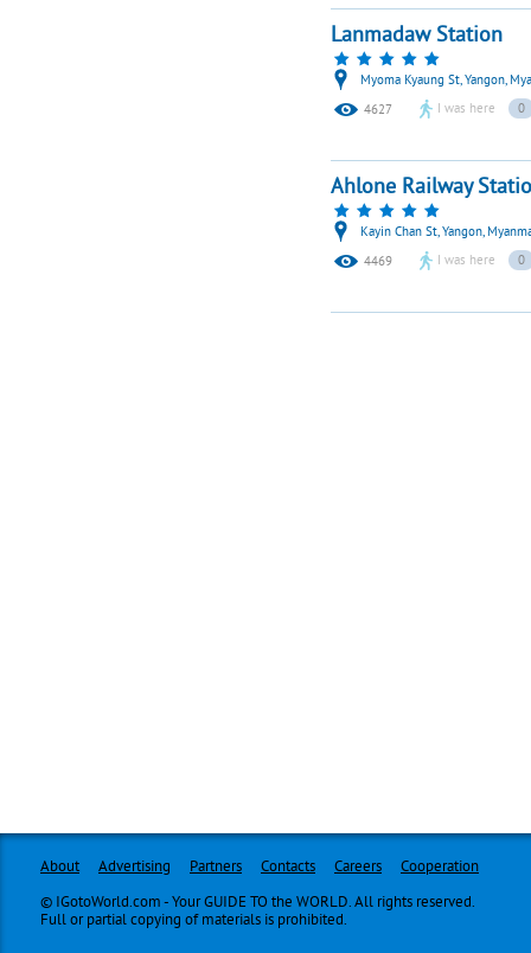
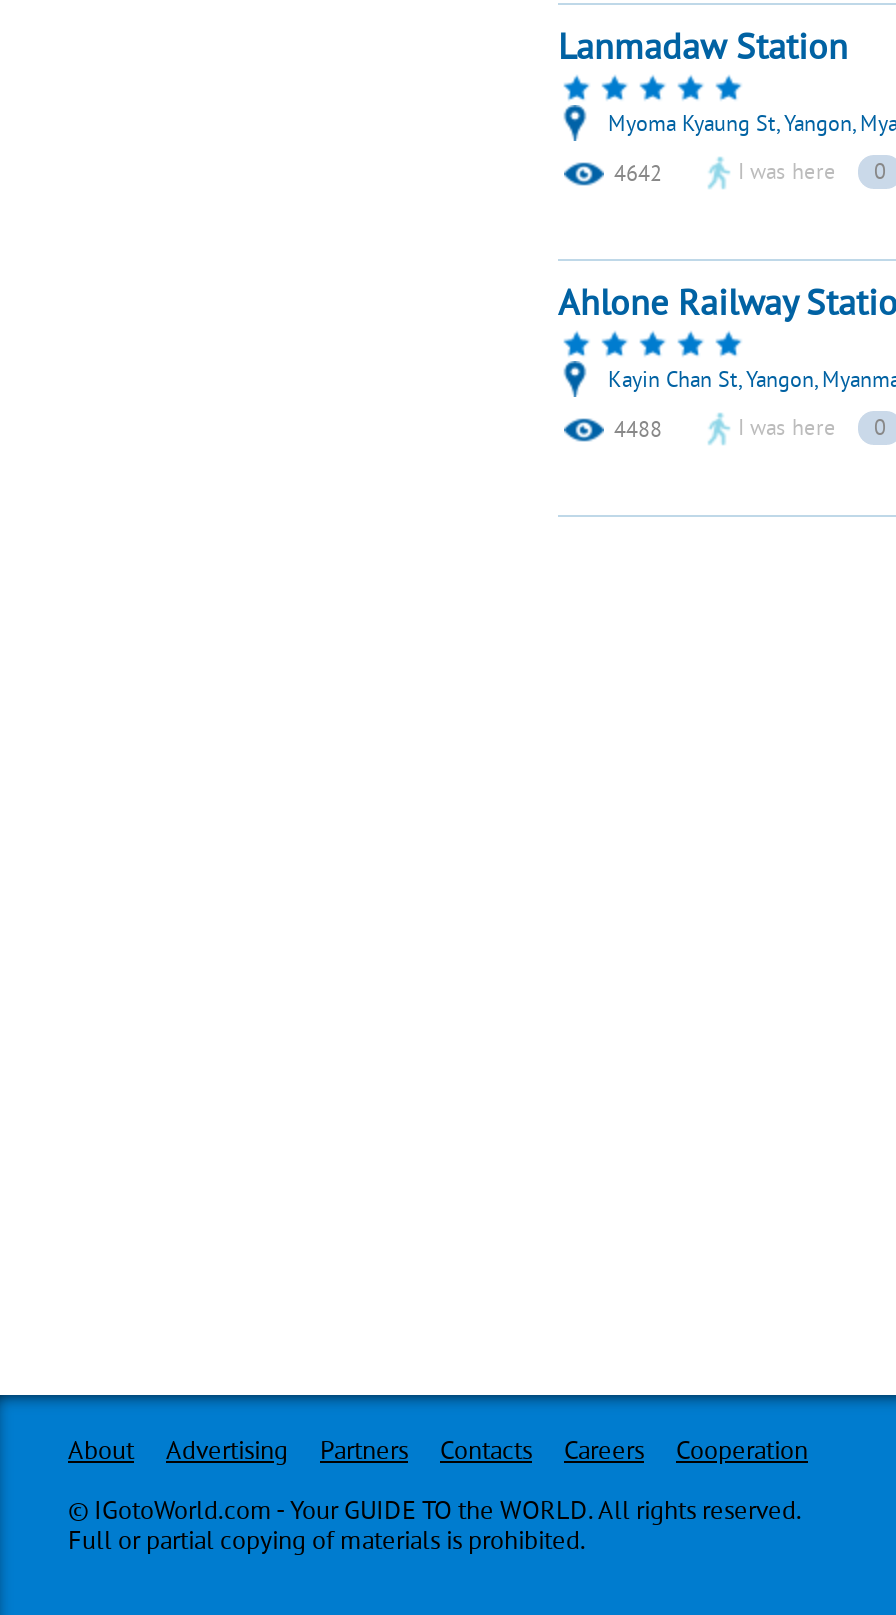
[364,102,392,119] 4627 -> [614,161,662,189] 4642
[364,254,392,270] 4469 -> [614,417,662,445] 4488

